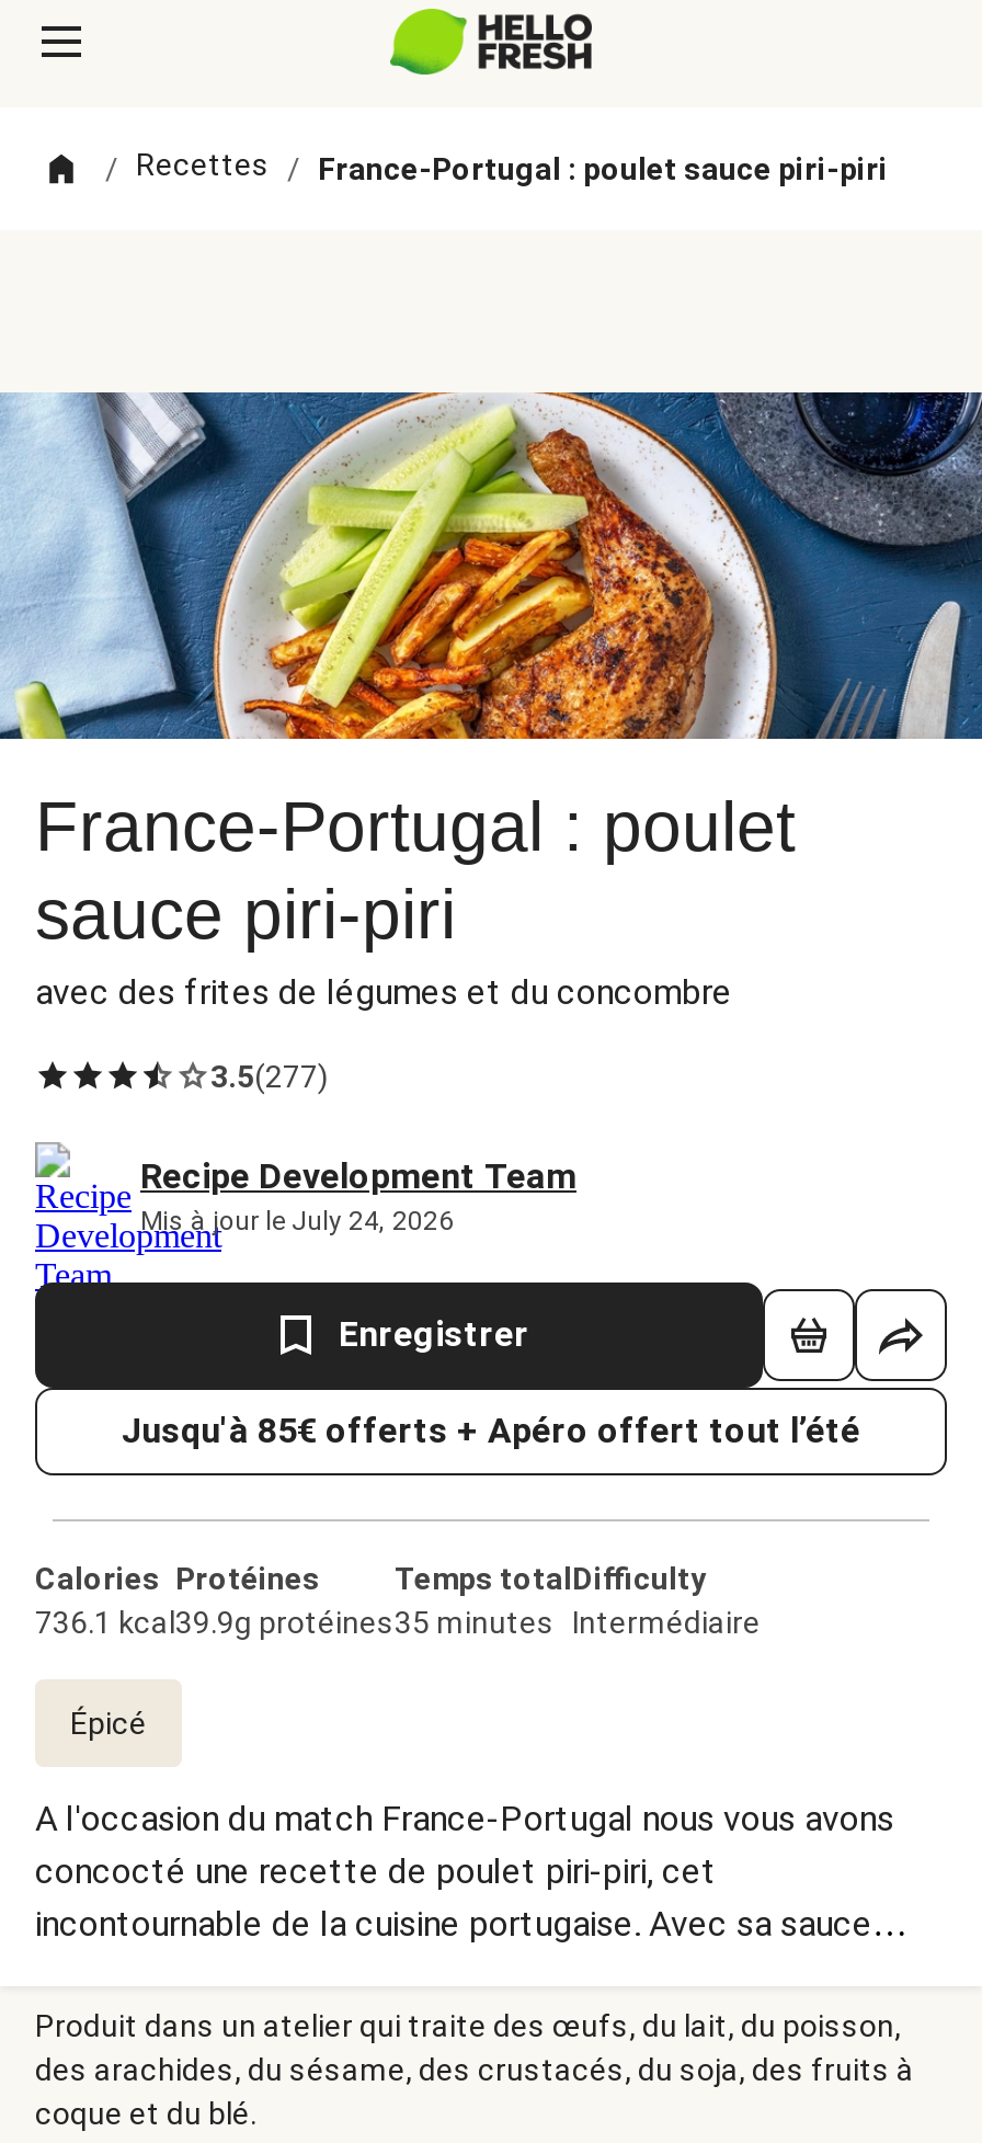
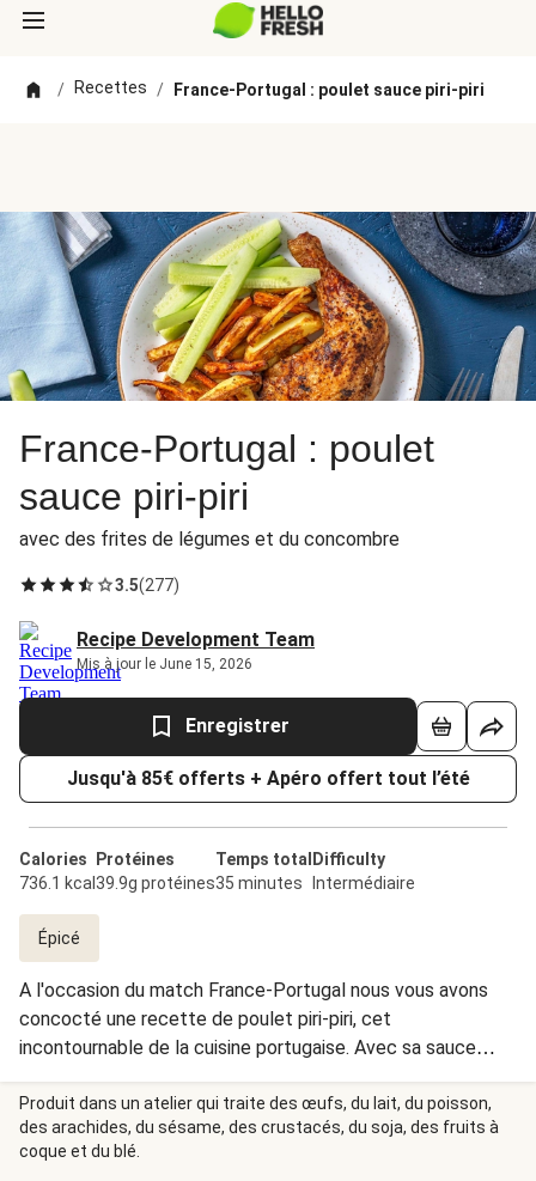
[140,1206,454,1236] Mis à jour le July 24, 2026 -> [77,656,252,672] Mis à jour le June 15, 2026

